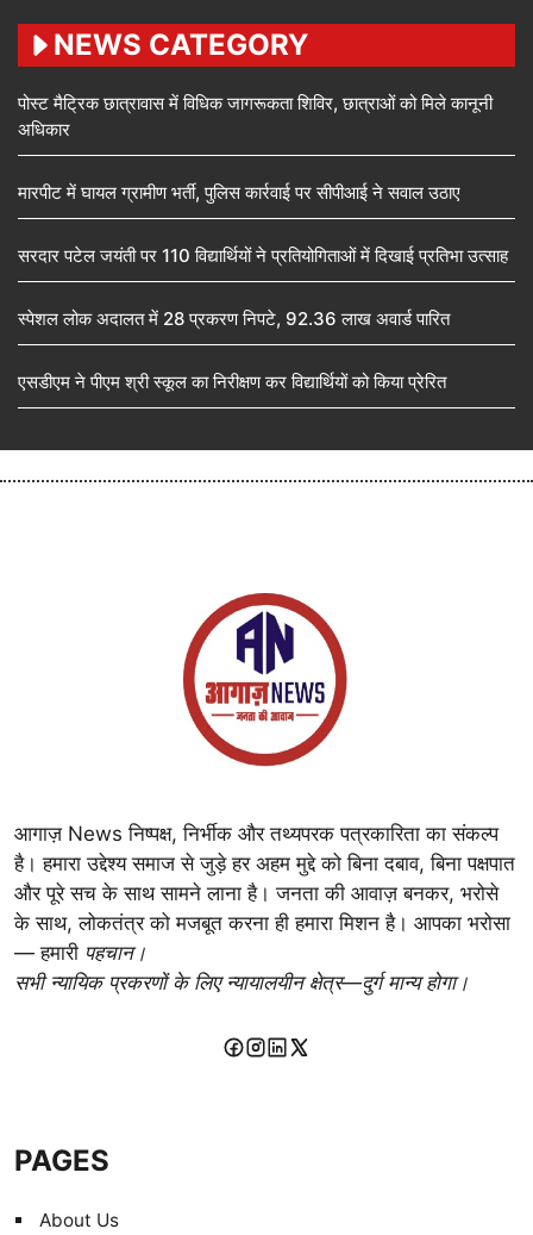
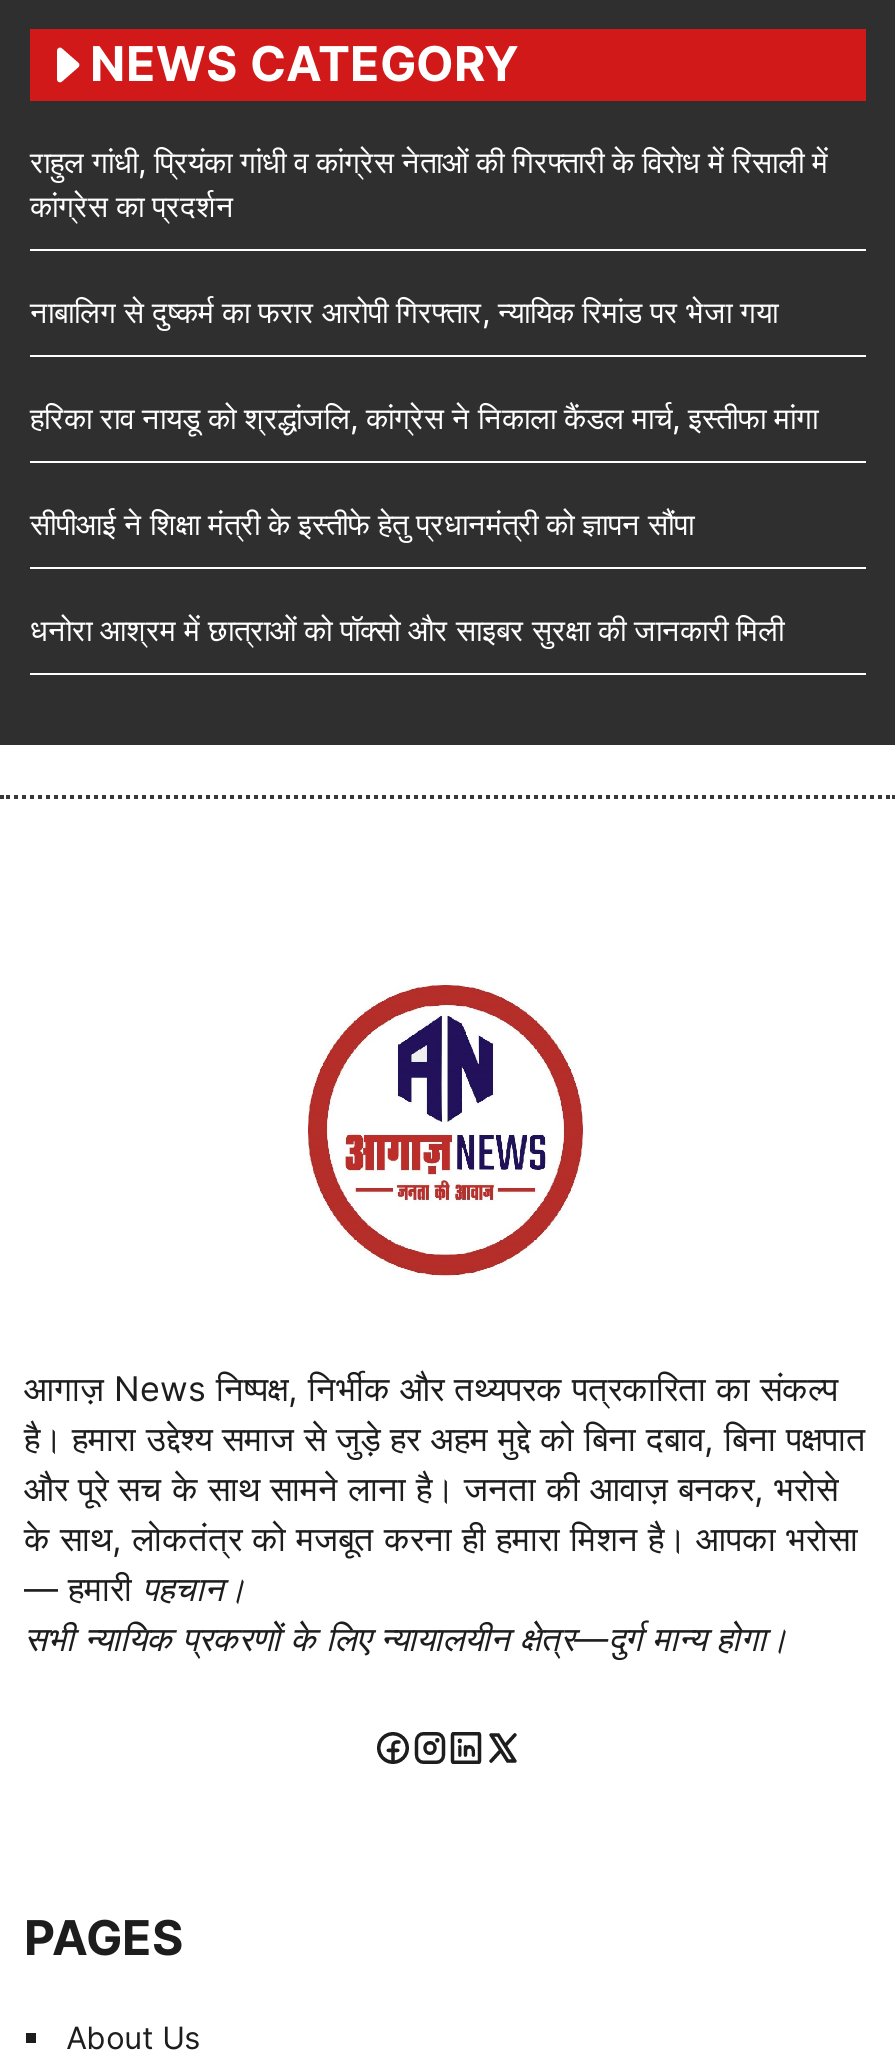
[18,92,493,140] पोस्ट मैट्रिक छात्रावास में विधिक जागरूकता शिविर, छात्राओं को मिले कानूनी | अधिकार -> [30,143,828,225] राहुल गांधी, प्रियंका गांधी व कांग्रेस नेताओं की गिरफ्तारी के विरोध में रिसाली में | कांग्रेस का प्रदर्शन
[18,181,460,204] मारपीट में घायल ग्रामीण भर्ती, पुलिस कार्रवाई पर सीपीआई ने सवाल उठाए -> [30,293,778,331] नाबालिग से दुष्कर्म का फरार आरोपी गिरफ्तार, न्यायिक रिमांड पर भेजा गया
[18,244,508,267] सरदार पटेल जयंती पर 110 विद्यार्थियों ने प्रतियोगिताओं में दिखाई प्रतिभा उत्साह -> [30,399,818,437] हरिका राव नायडू को श्रद्धांजलि, कांग्रेस ने निकाला कैंडल मार्च, इस्तीफा मांगा
[18,307,450,330] स्पेशल लोक अदालत में 28 प्रकरण निपटे, 92.36 लाख अवार्ड पारित -> [30,505,694,543] सीपीआई ने शिक्षा मंत्री के इस्तीफे हेतु प्रधानमंत्री को ज्ञापन सौंपा
[18,370,446,393] एसडीएम ने पीएम श्री स्कूल का निरीक्षण कर विद्यार्थियों को किया प्रेरित -> [30,611,784,649] धनोरा आश्रम में छात्राओं को पॉक्सो और साइबर सुरक्षा की जानकारी मिली

